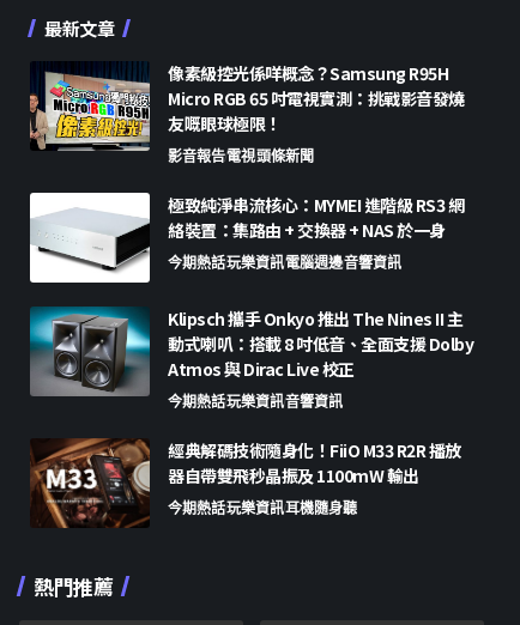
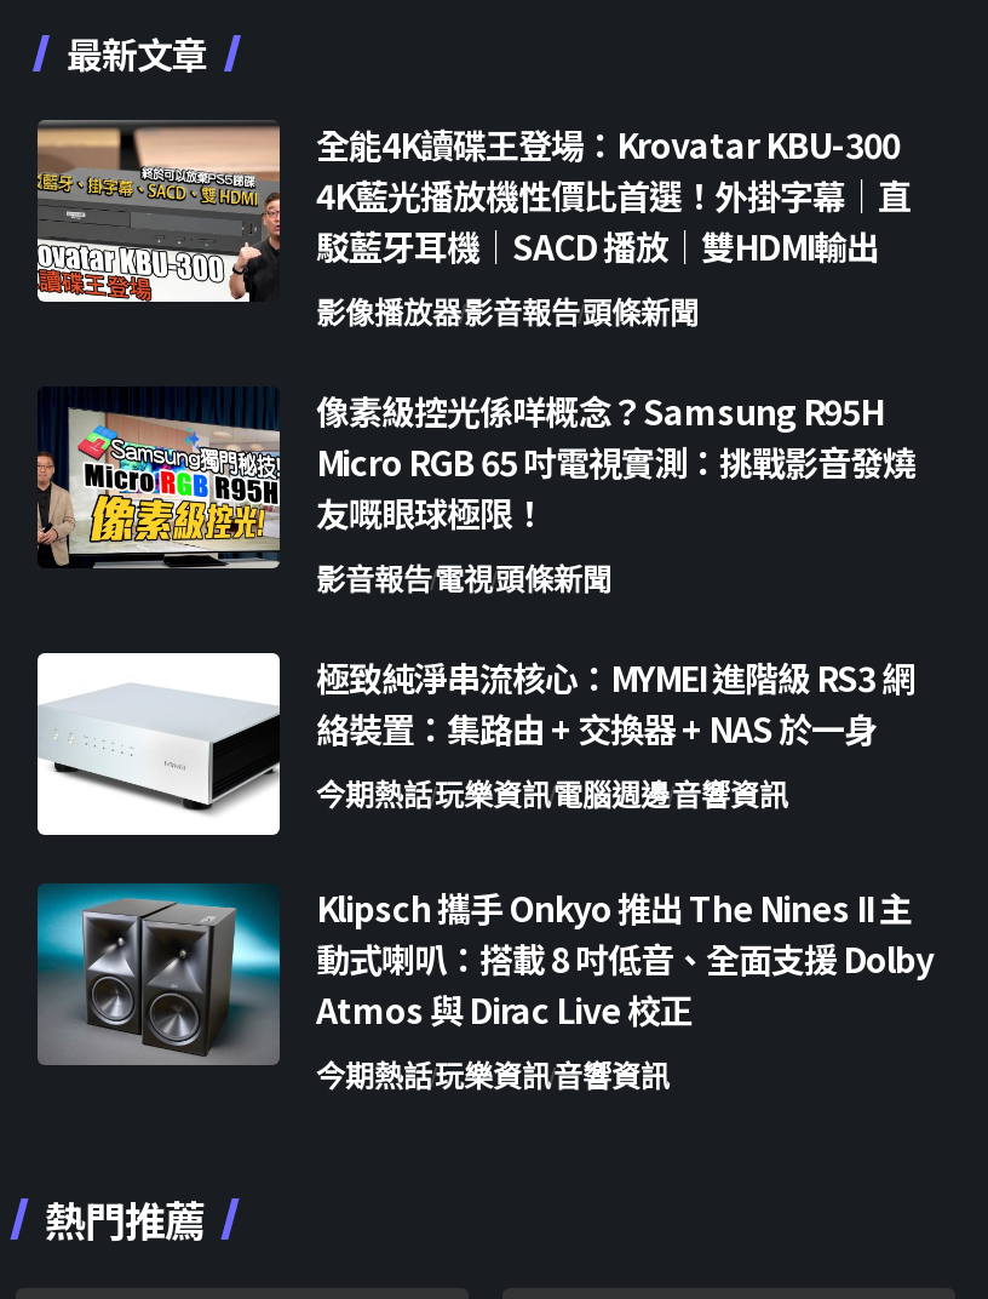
none -> [35,119,911,333] [image] | 全能4K讀碟王登場：Krovatar KBU-300 | 4K藍光播放機性價比首選！外掛字幕｜直 | 駁藍牙耳機｜SACD 播放｜雙HDMI輸出 | 影像播放器影音報告頭條新聞
moved [28,60,473,412] -> [33,383,934,1096]: [image] | 像素級控光係咩概念？Samsung R95H | Micro RGB 65 吋電視實測：挑戰影音發燒 | ... | Atmos 與 Dirac Live 校正 | 今期熱話玩樂資訊音響資訊
[31,437,461,528] [image] | 經典解碼技術隨身化！FiiO M33 R2R 播放 | 器自帶雙飛秒晶振及 1100mW 輸出 | 今期熱話玩樂資訊耳機隨身聽 -> none

